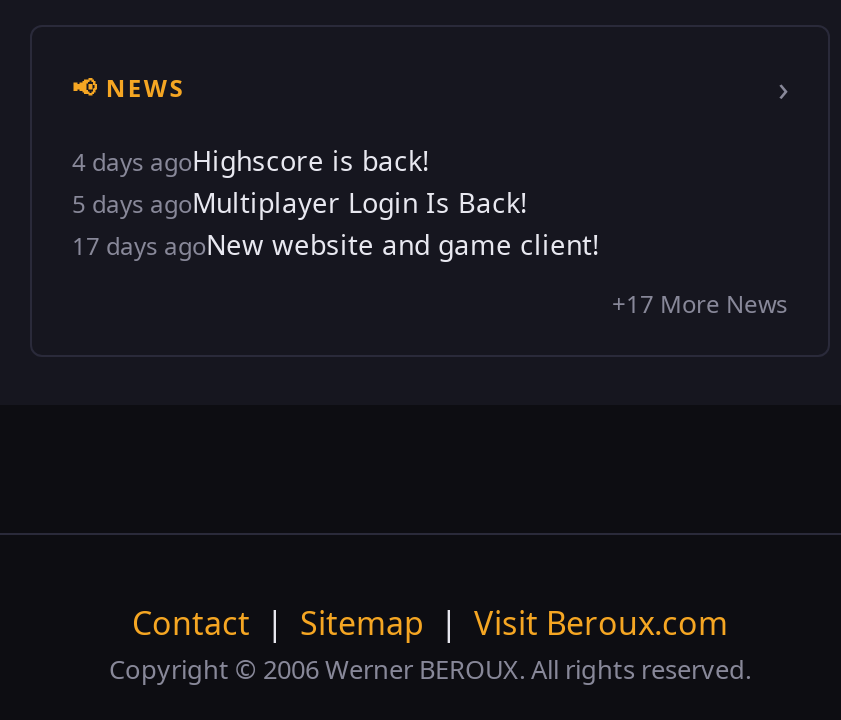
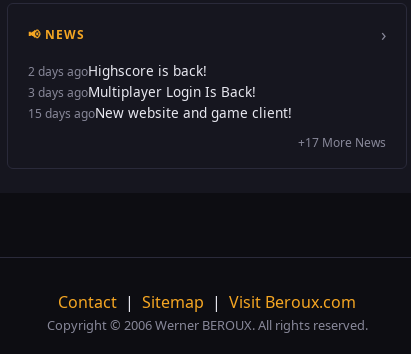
[72,142,430,180] 4 days agoHighscore is back! -> [28,61,207,80] 2 days agoHighscore is back!
[72,184,528,222] 5 days agoMultiplayer Login Is Back! -> [28,82,256,101] 3 days agoMultiplayer Login Is Back!
[72,226,600,264] 17 days agoNew website and game client! -> [28,103,292,122] 15 days agoNew website and game client!

